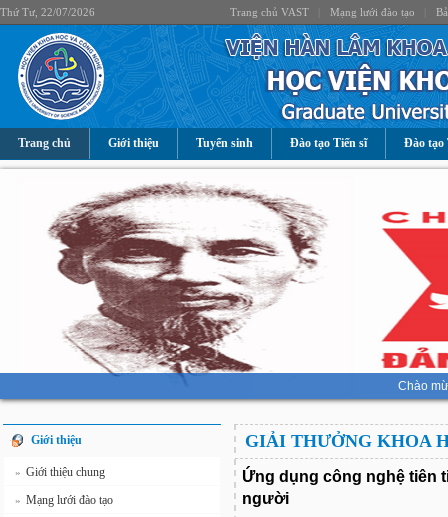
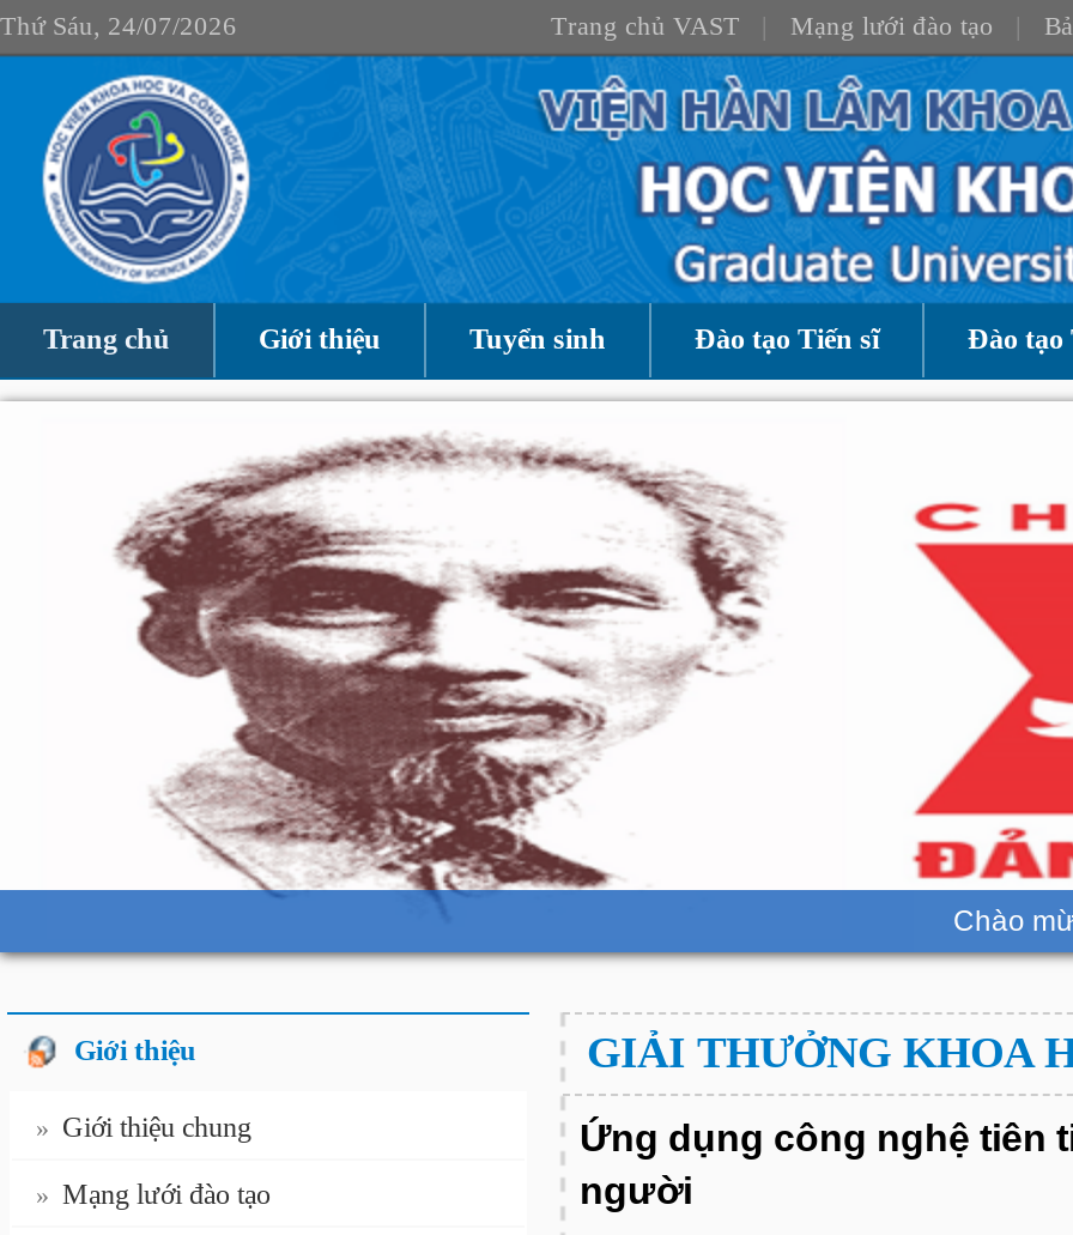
[0,6,95,18] Thứ Tư, 22/07/2026 -> [0,11,237,40] Thứ Sáu, 24/07/2026

